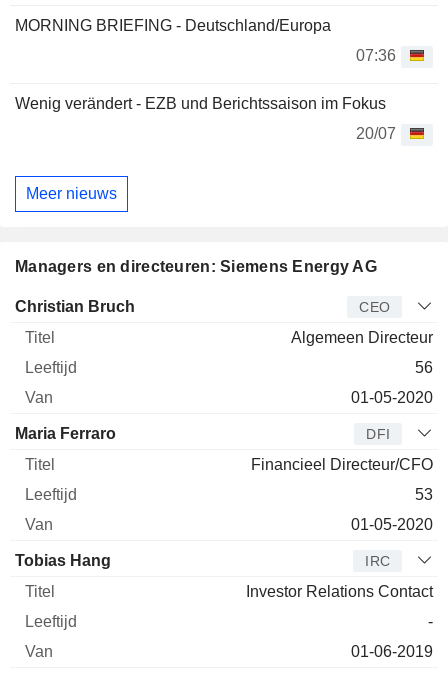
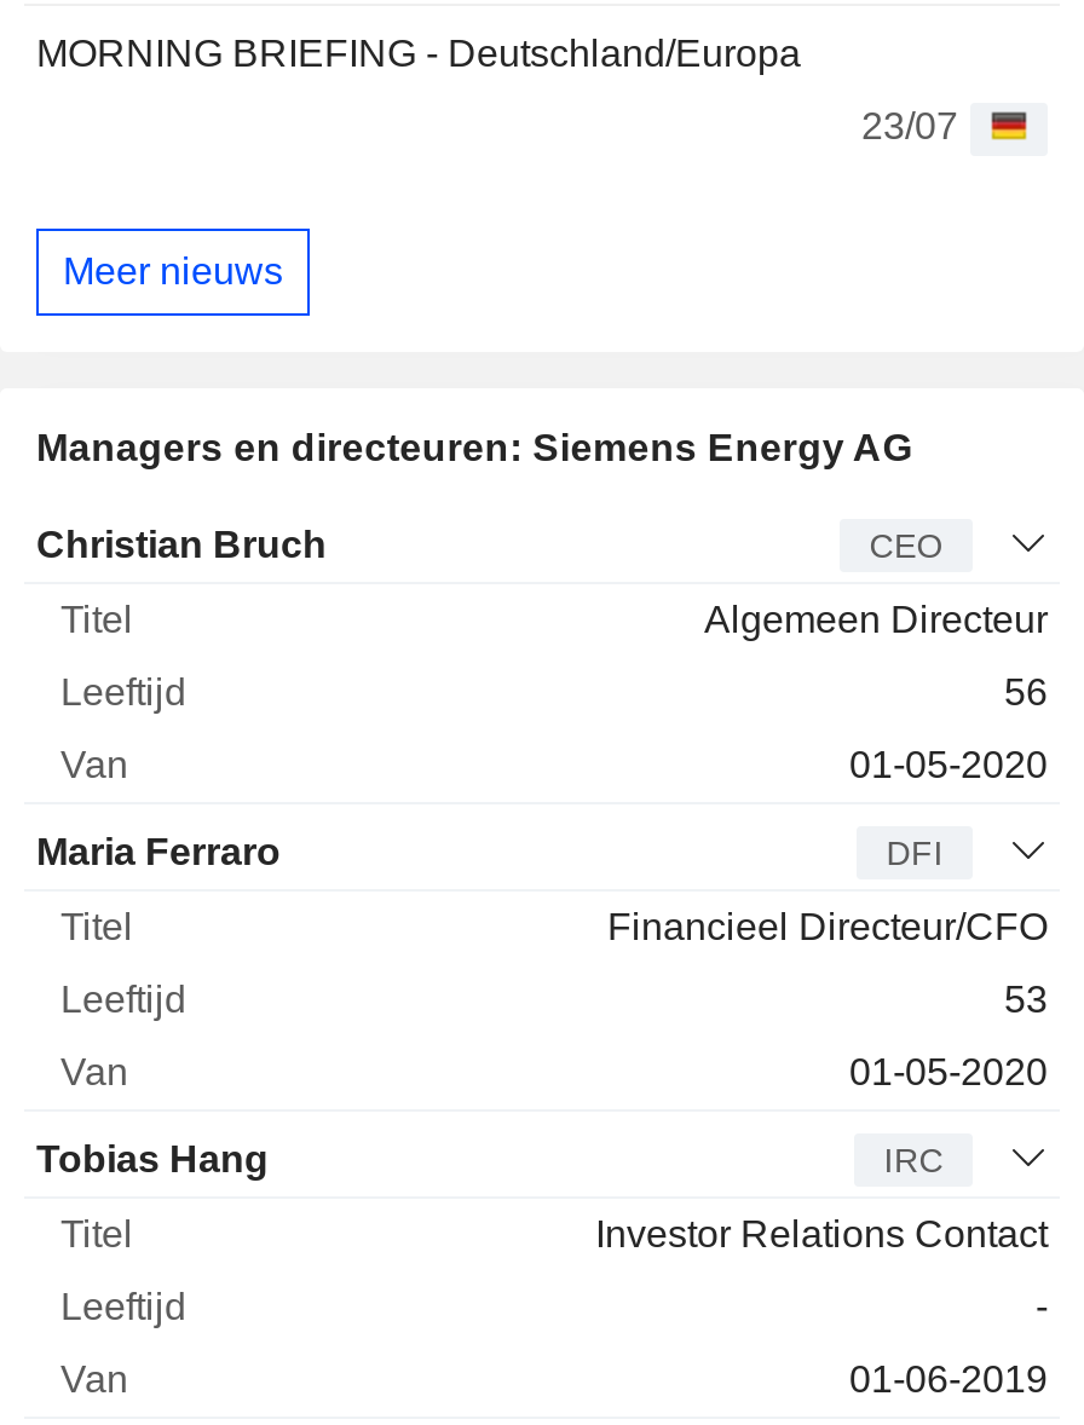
[15,47,396,142] 07:36 | Wenig verändert - EZB und Berichtssaison im Fokus | 20/07 -> [861,106,958,147] 23/07

